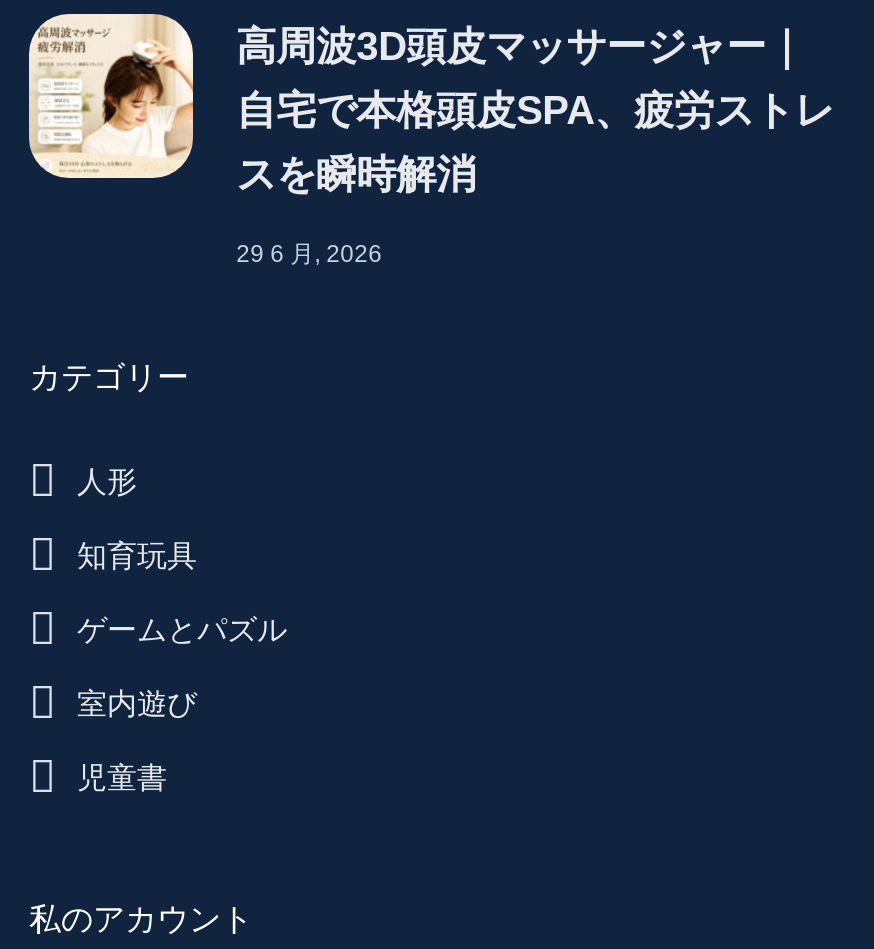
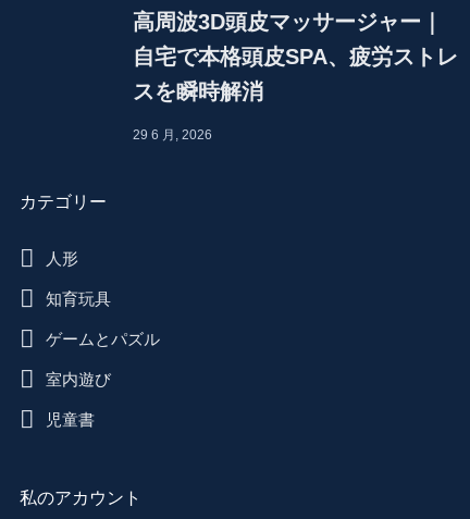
[27,12,195,180] [image] -> none

